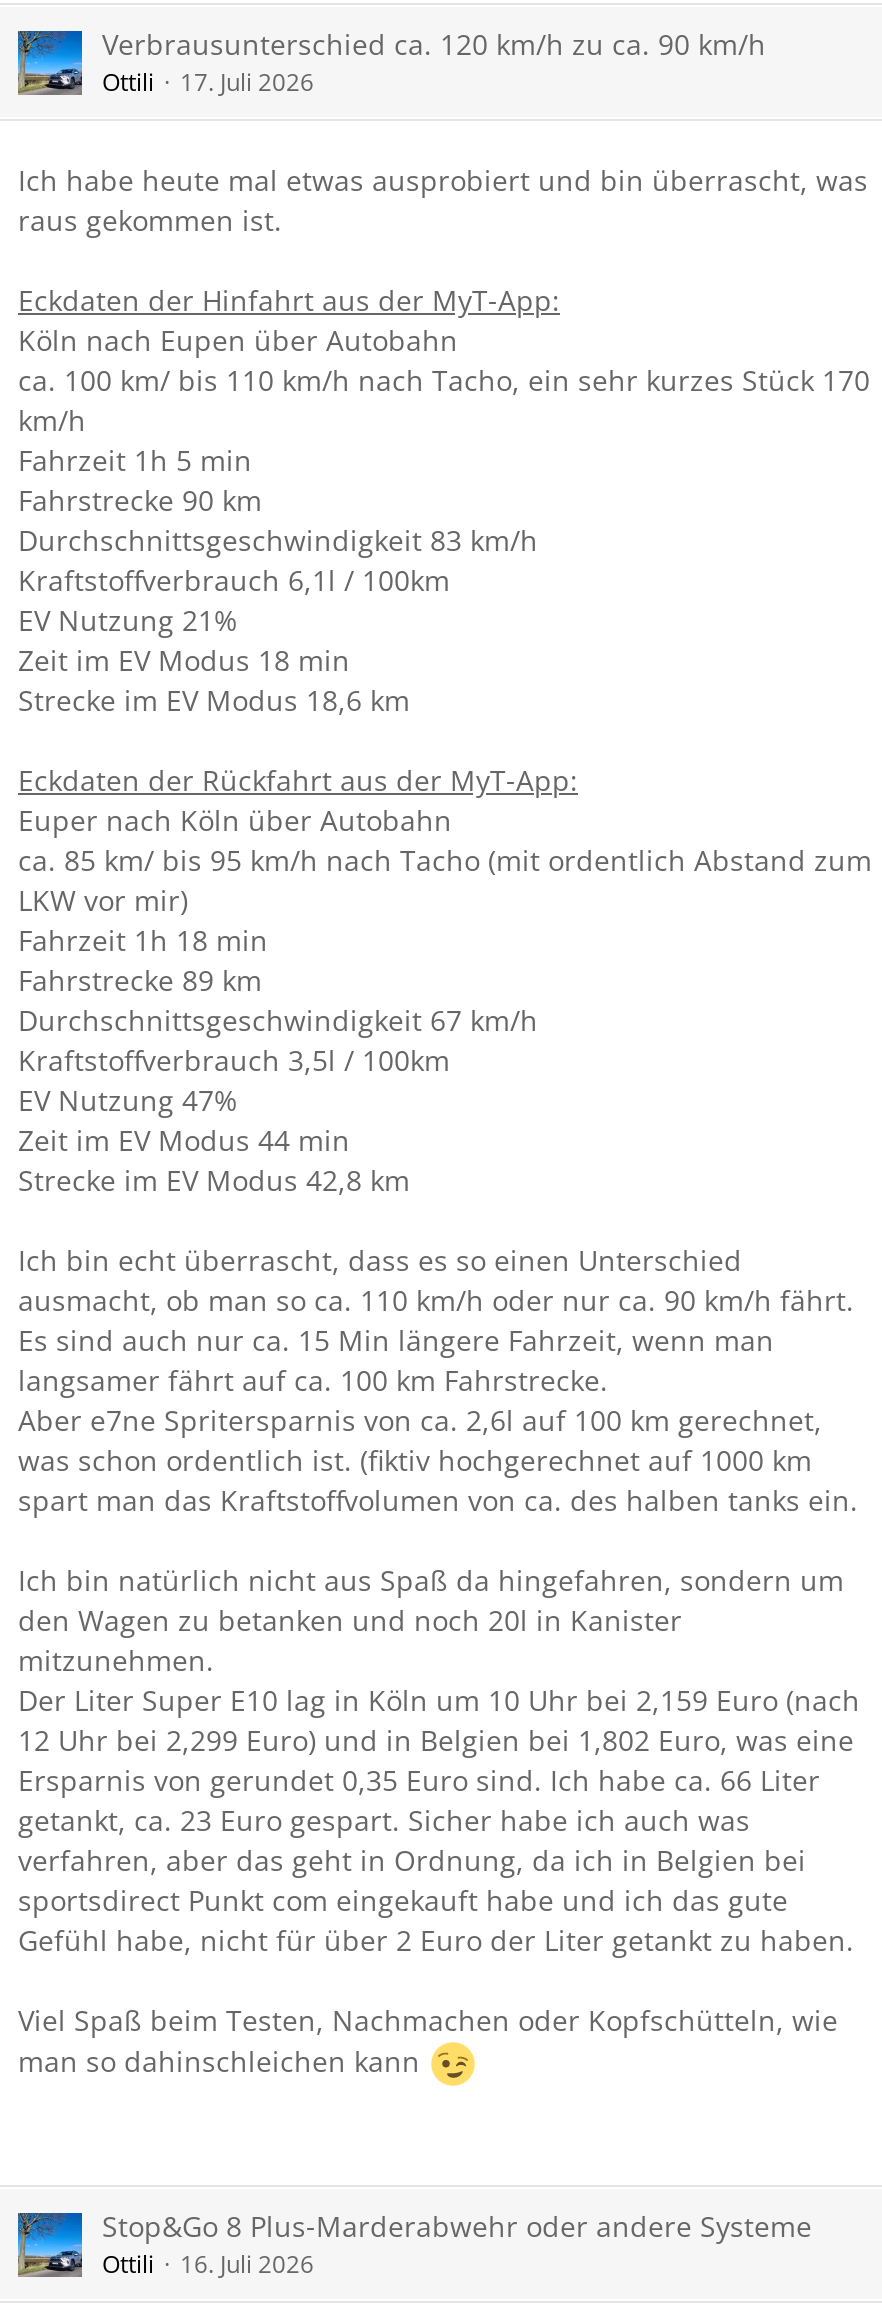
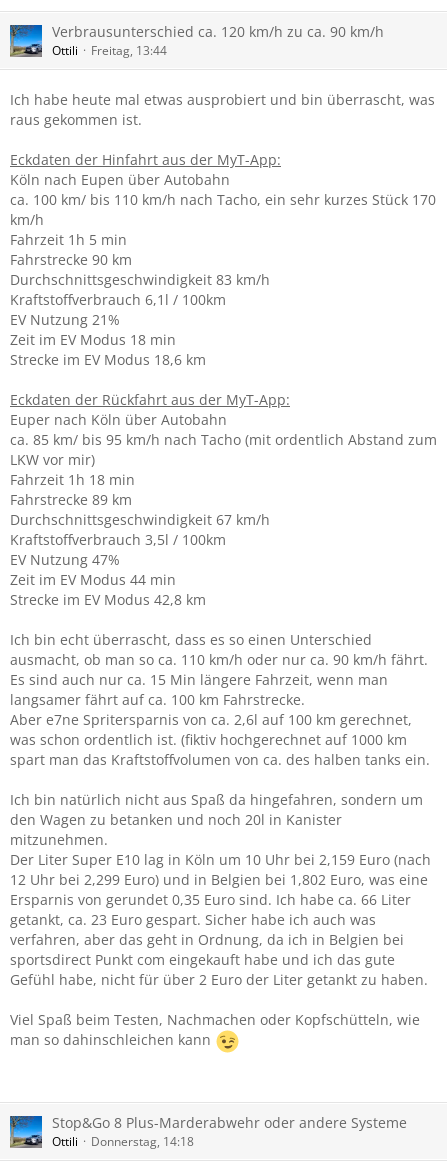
[102,65,314,99] Ottili 17. Juli 2026 -> [52,42,167,59] Ottili Freitag, 13:44
[102,2247,314,2281] Ottili 16. Juli 2026 -> [52,1133,194,1150] Ottili Donnerstag, 14:18

